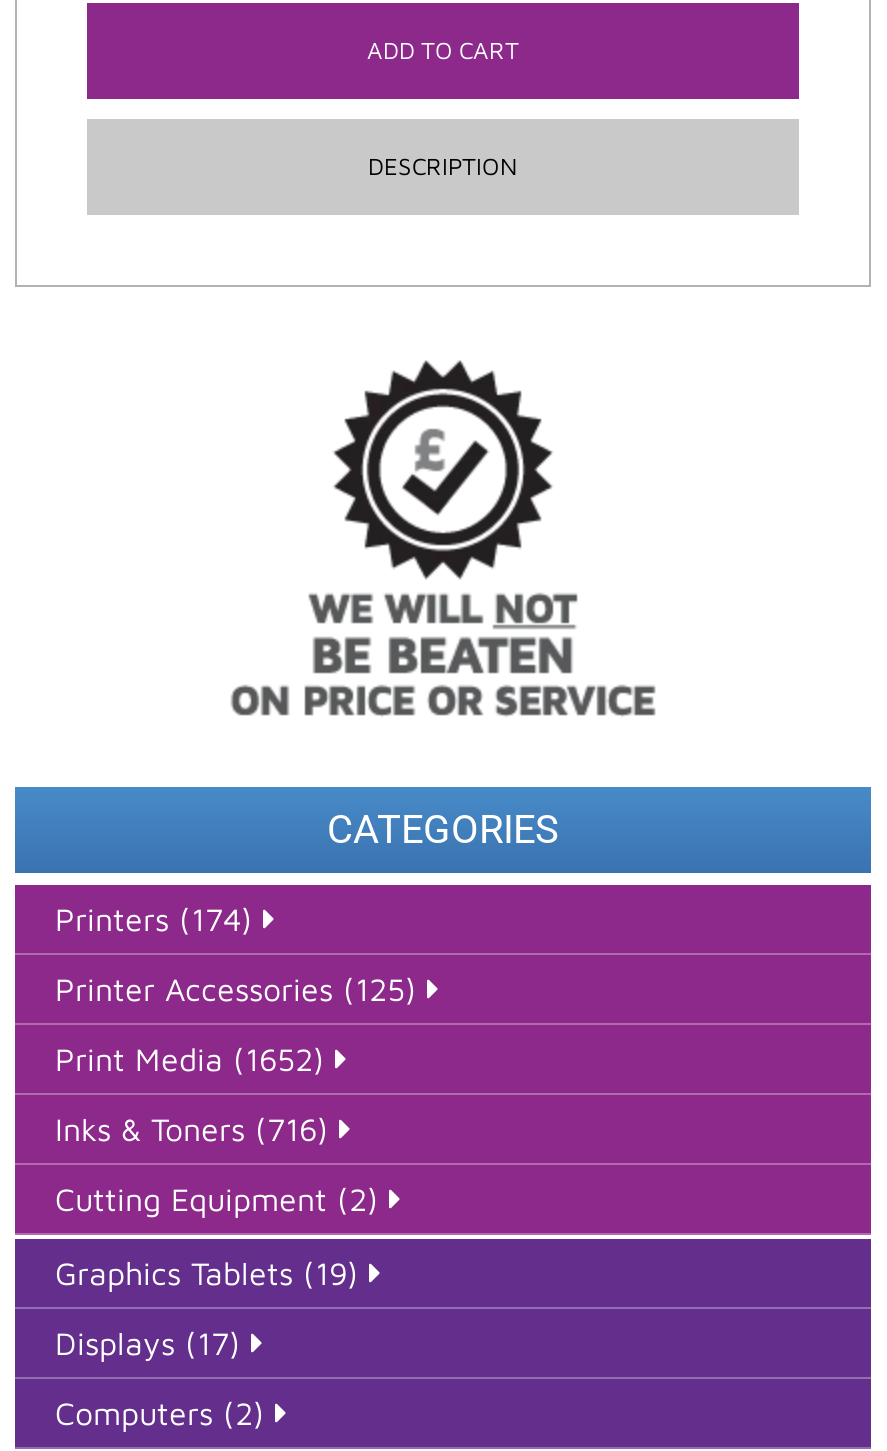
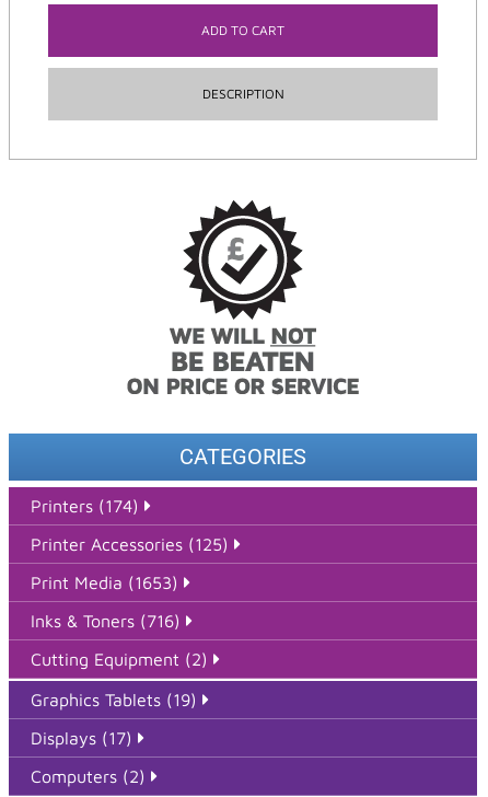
[55,1040,335,1076] Print Media (1652) -> [31,572,184,592] Print Media (1653)

